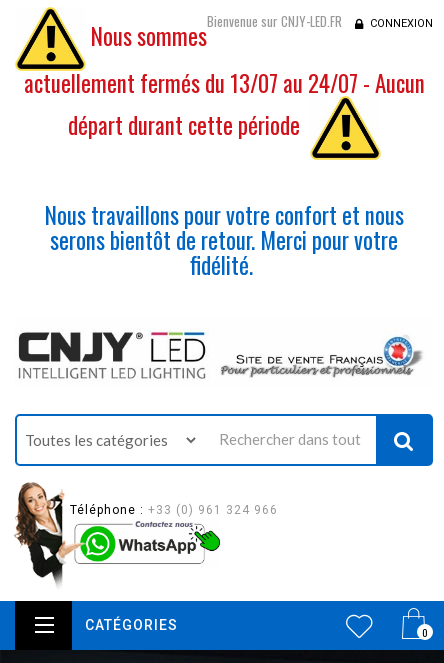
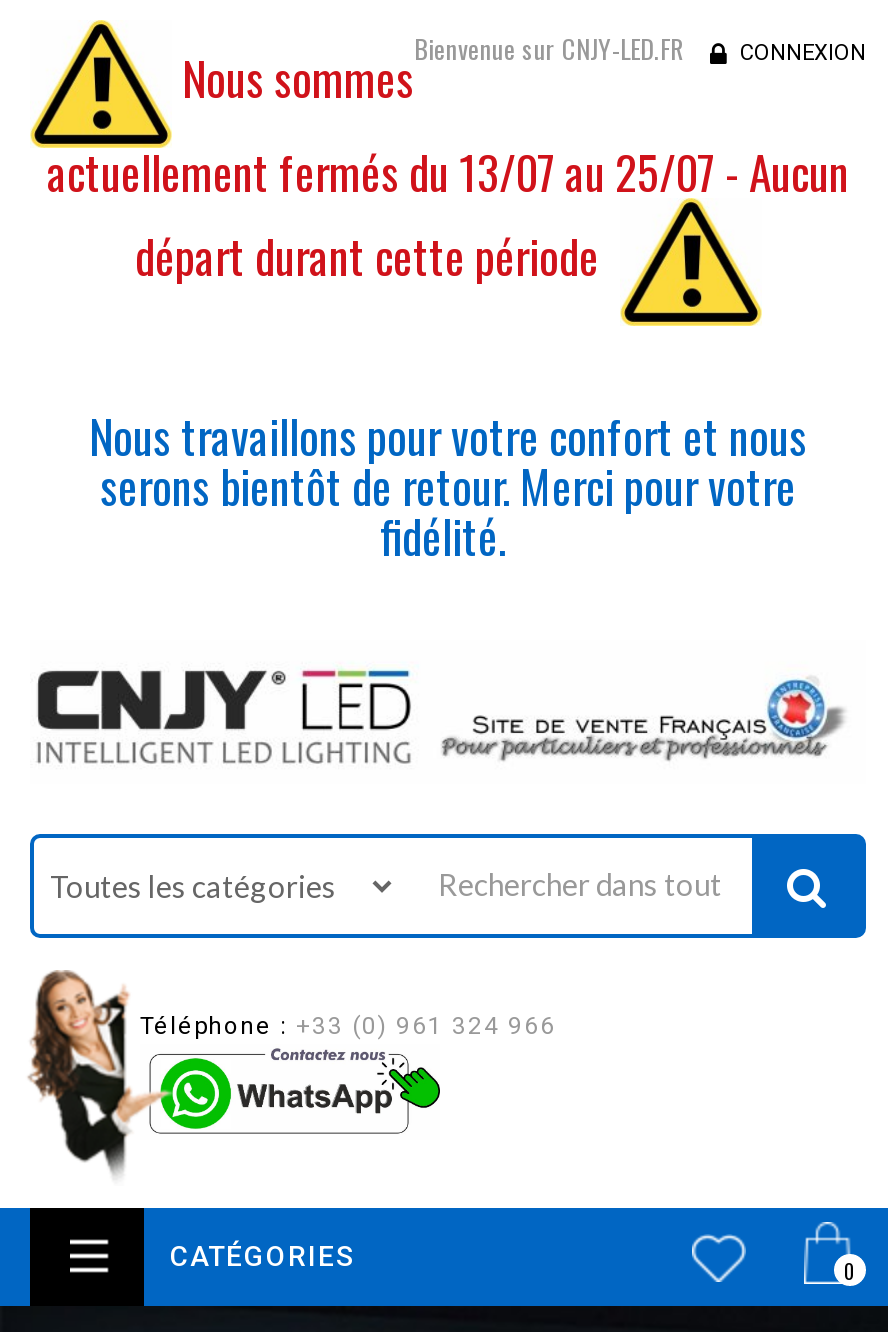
[23,66,424,100] actuellement fermés du 13/07 au 24/07 - Aucun -> [47,138,849,206] actuellement fermés du 13/07 au 25/07 - Aucun

